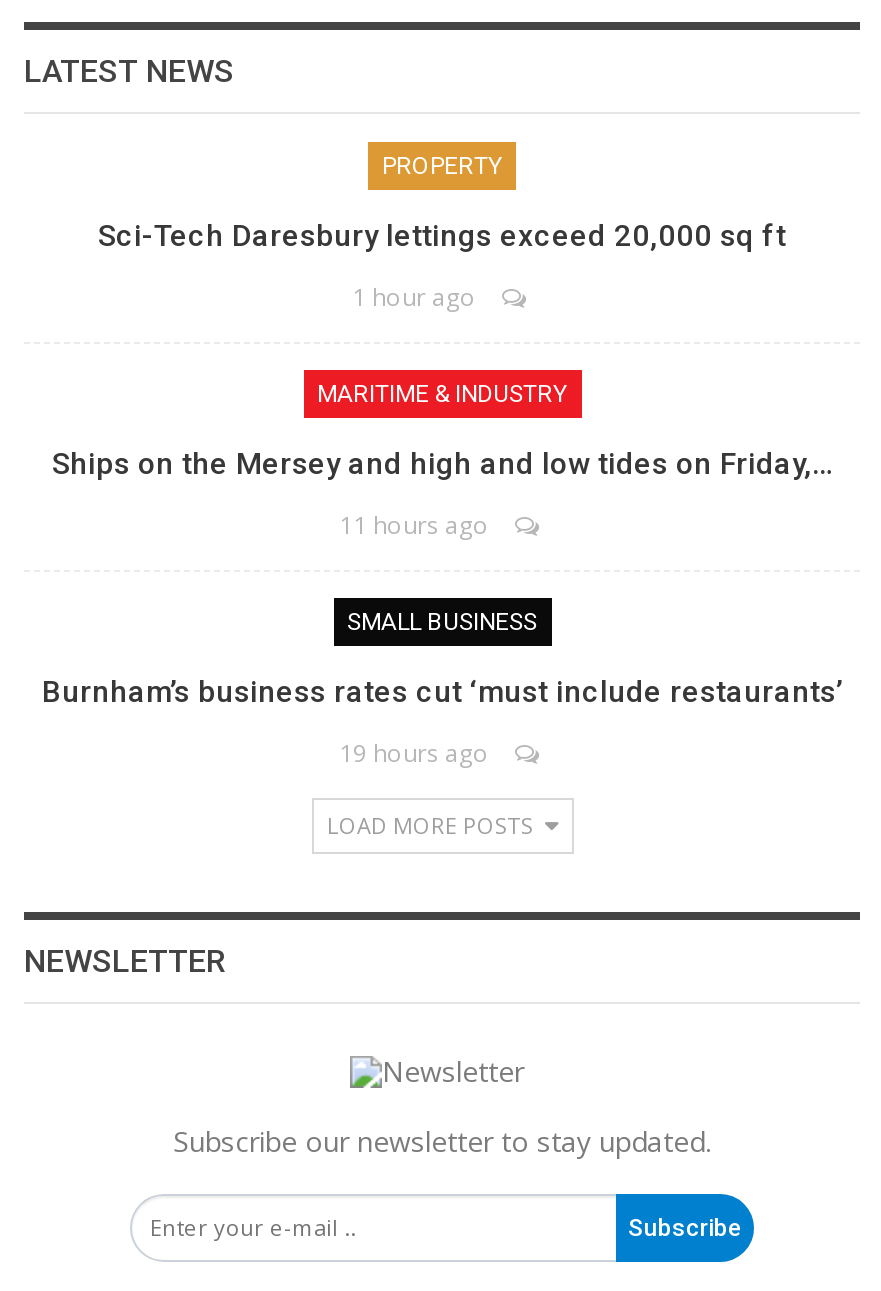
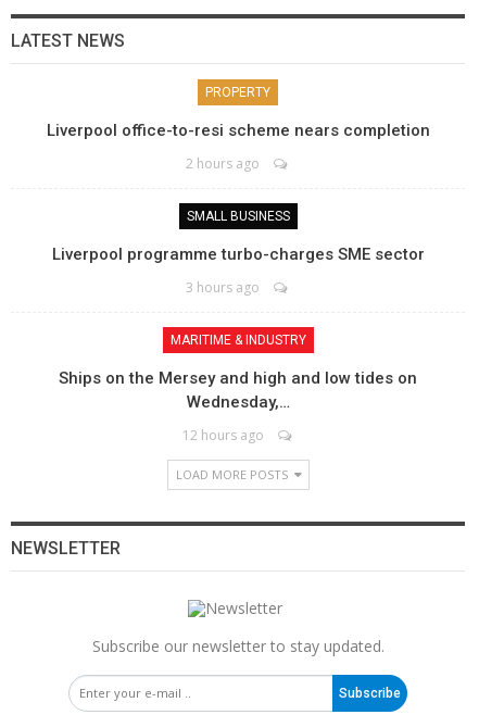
[52,218,832,542] Sci-Tech Daresbury lettings exceed 20,000 sq ft | 1 hour ago | Ships on the Mersey and high and low tides on Friday,… | 11 hours ago -> [46,121,430,173] Liverpool office-to-resi scheme nears completion | 2 hours ago
moved [317,380,567,408] -> [170,333,306,348]: MARITIME & INDUSTRY
moved [347,608,537,636] -> [186,209,289,224]: SMALL BUSINESS
[42,674,842,770] Burnham’s business rates cut ‘must include restaurants’ | 19 hours ago -> [52,245,424,445] Liverpool programme turbo-charges SME sector | 3 hours ago | Ships on the Mersey and high and low tides on | Wednesday,… | 12 hours ago

